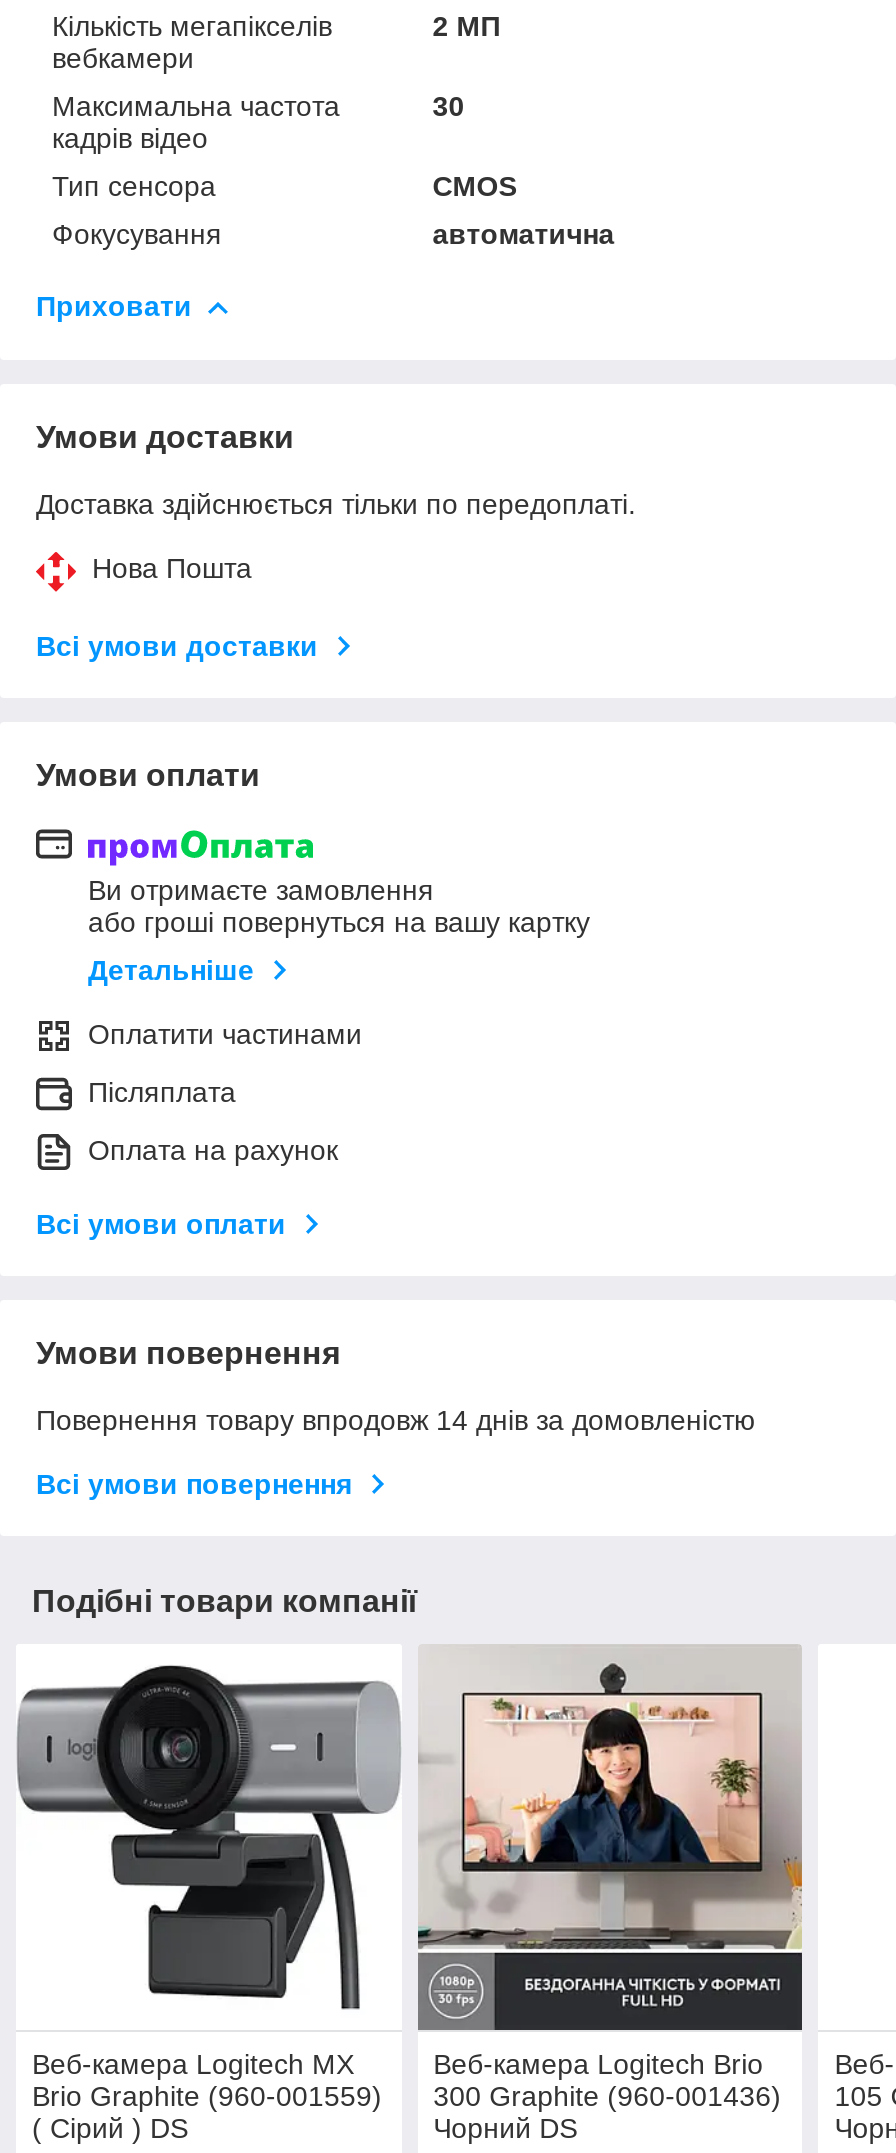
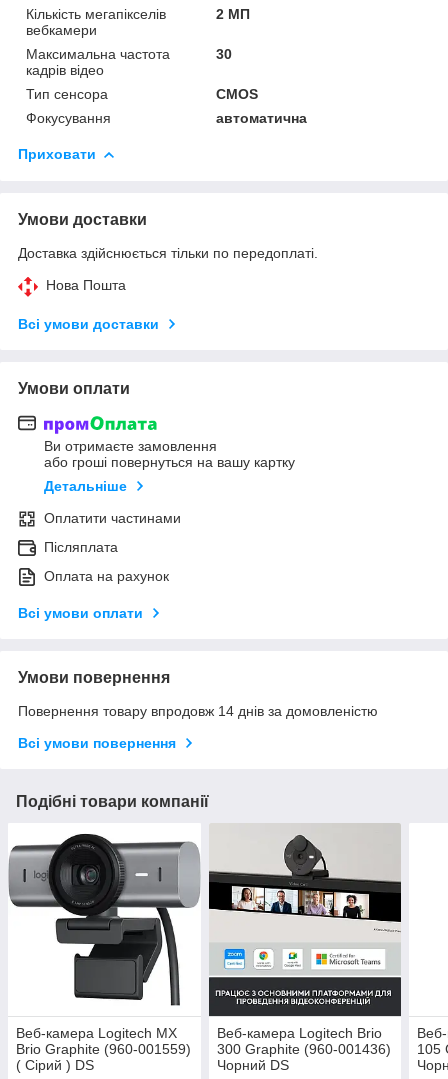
[416,1662,804,2030] [image] -> [208,833,402,1016] [image]

